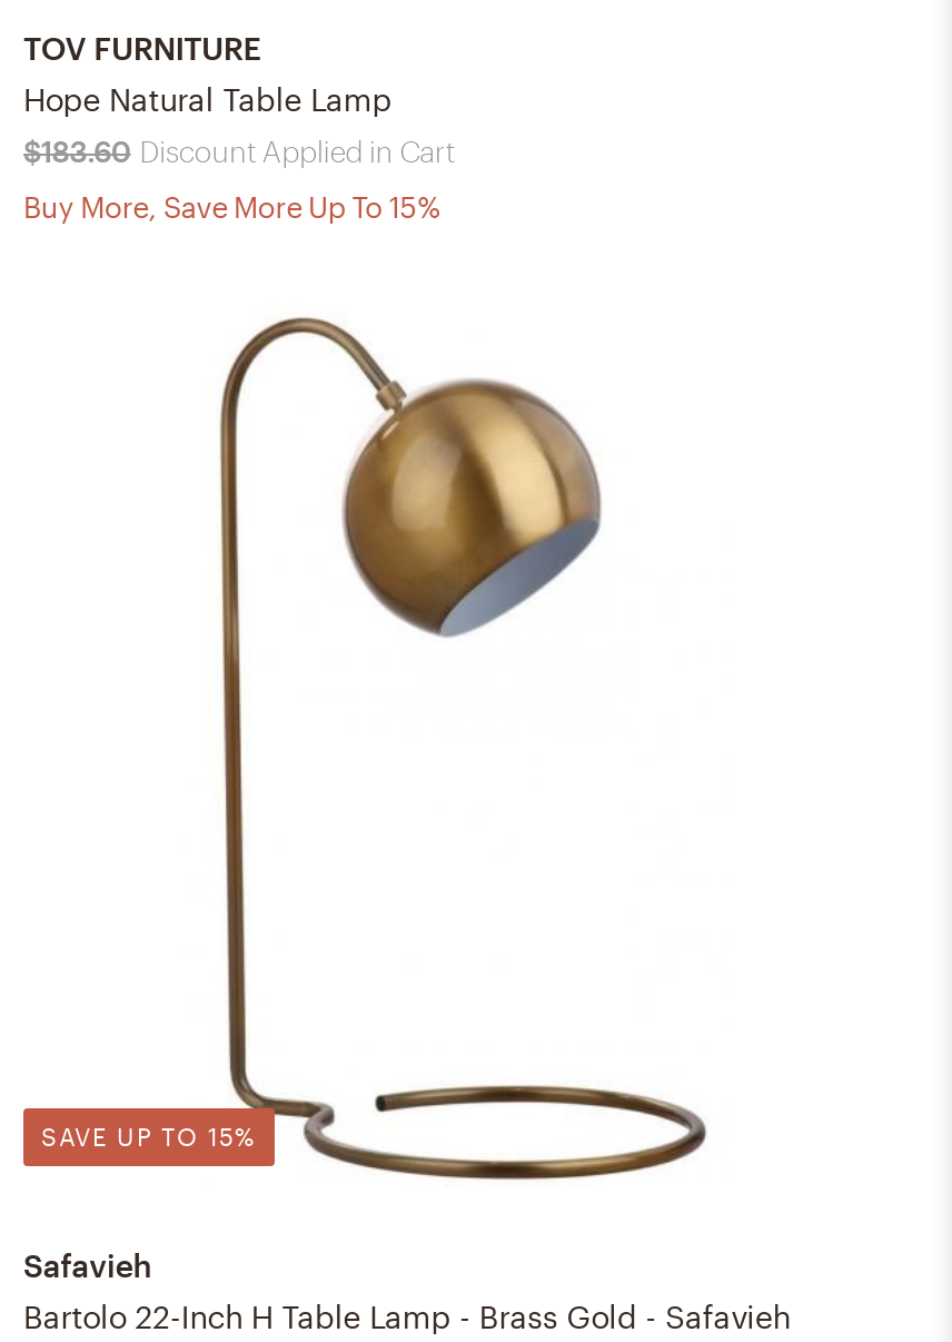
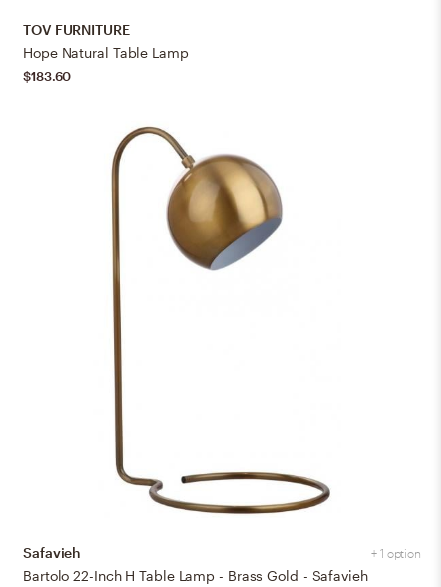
[23,134,454,225] $183.60 Discount Applied in Cart | Buy More, Save More Up To 15% -> [23,68,71,84] $183.60
[41,1121,257,1150] SAVE UP TO 15% -> [371,546,421,560] + 1 option

